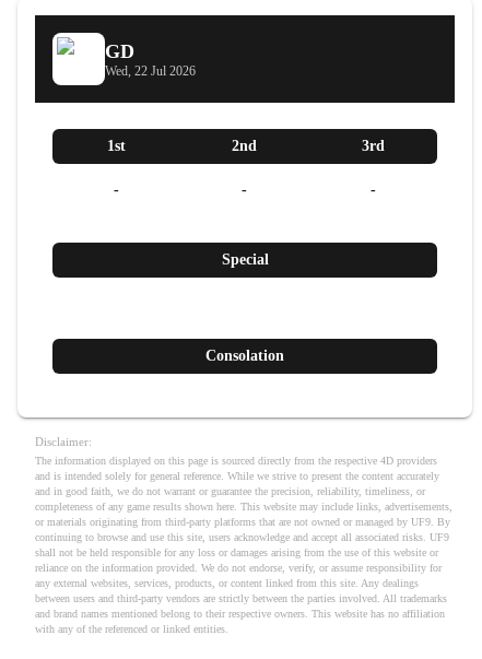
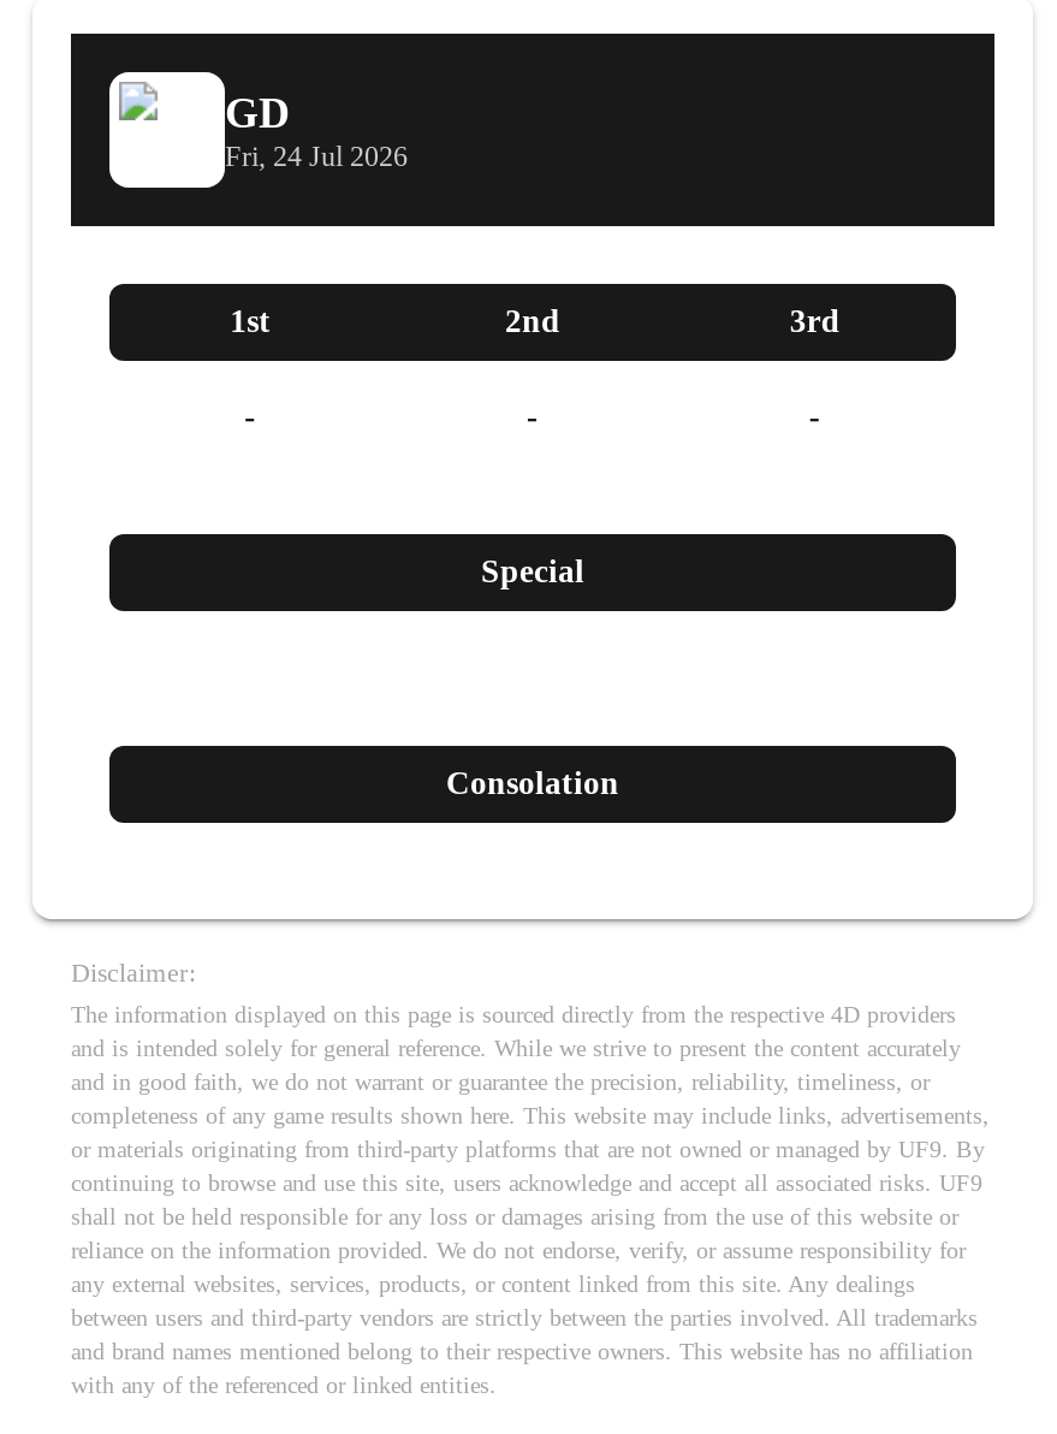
[105,63,196,78] Wed, 22 Jul 2026 -> [225,139,408,172] Fri, 24 Jul 2026

